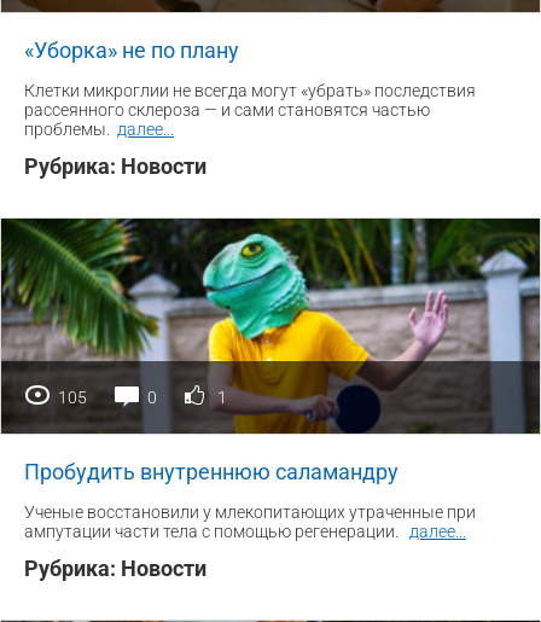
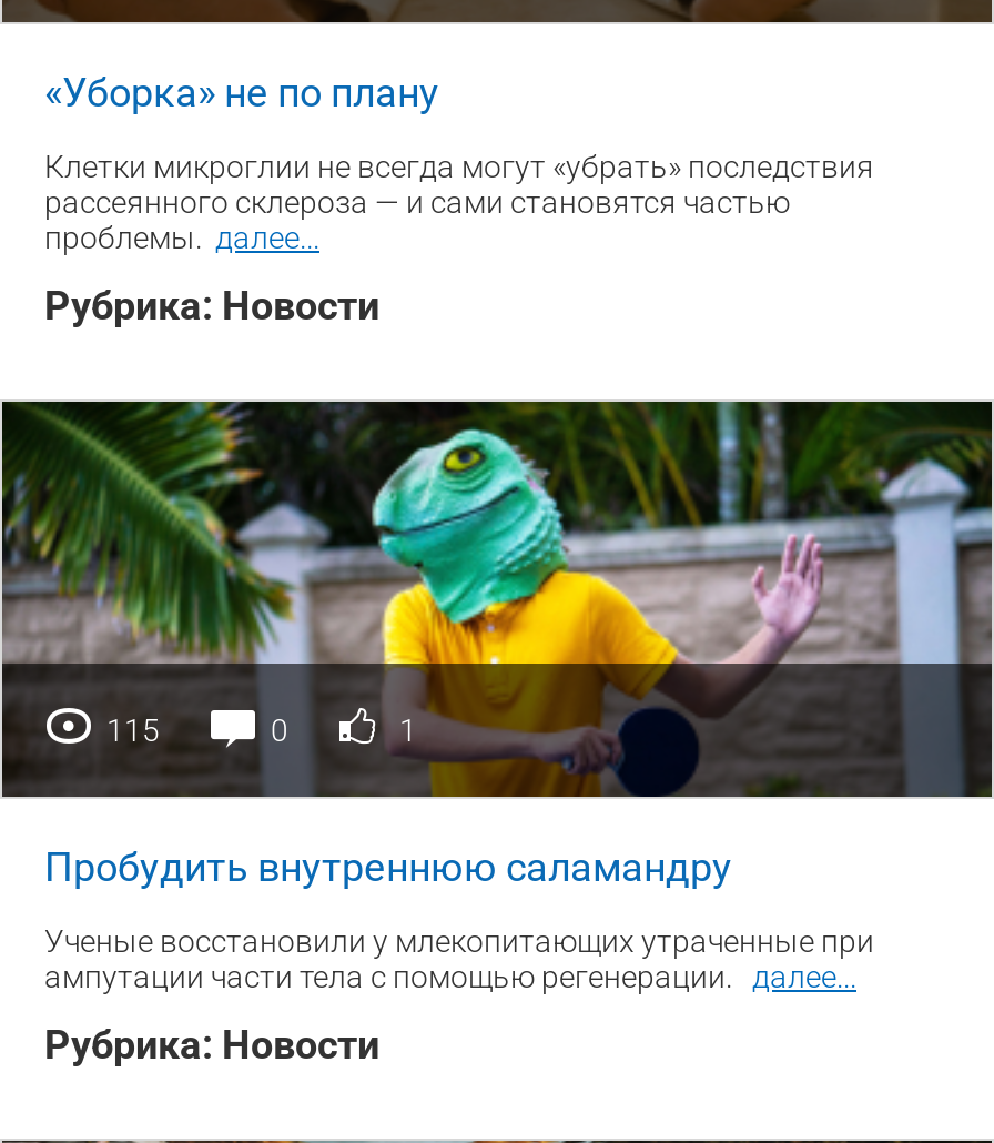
[58,388,87,407] 105 -> [106,713,160,748] 115

